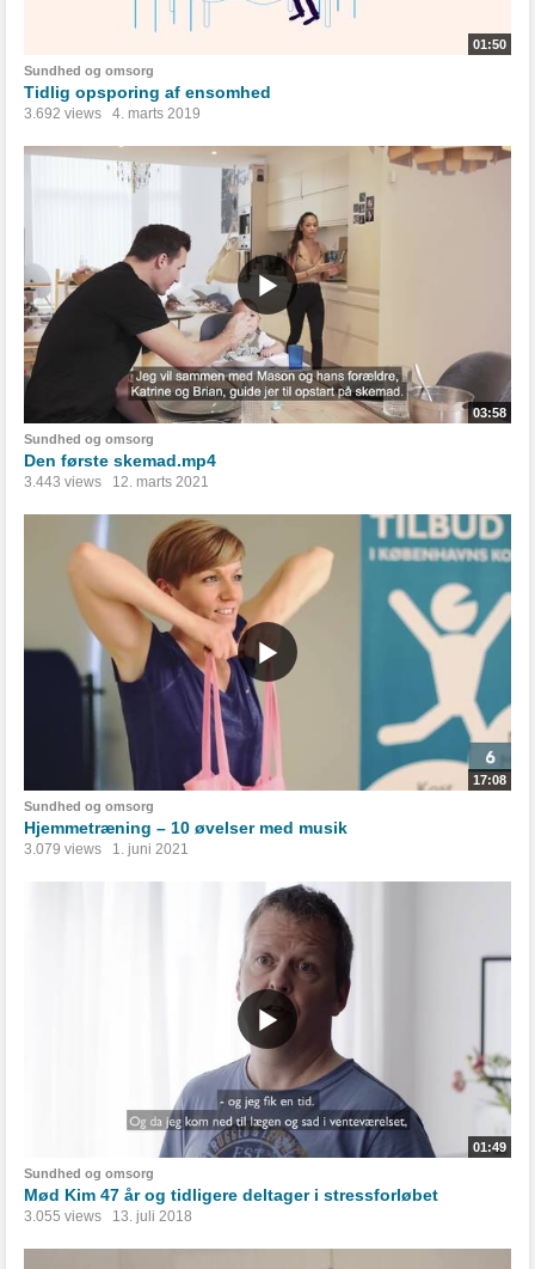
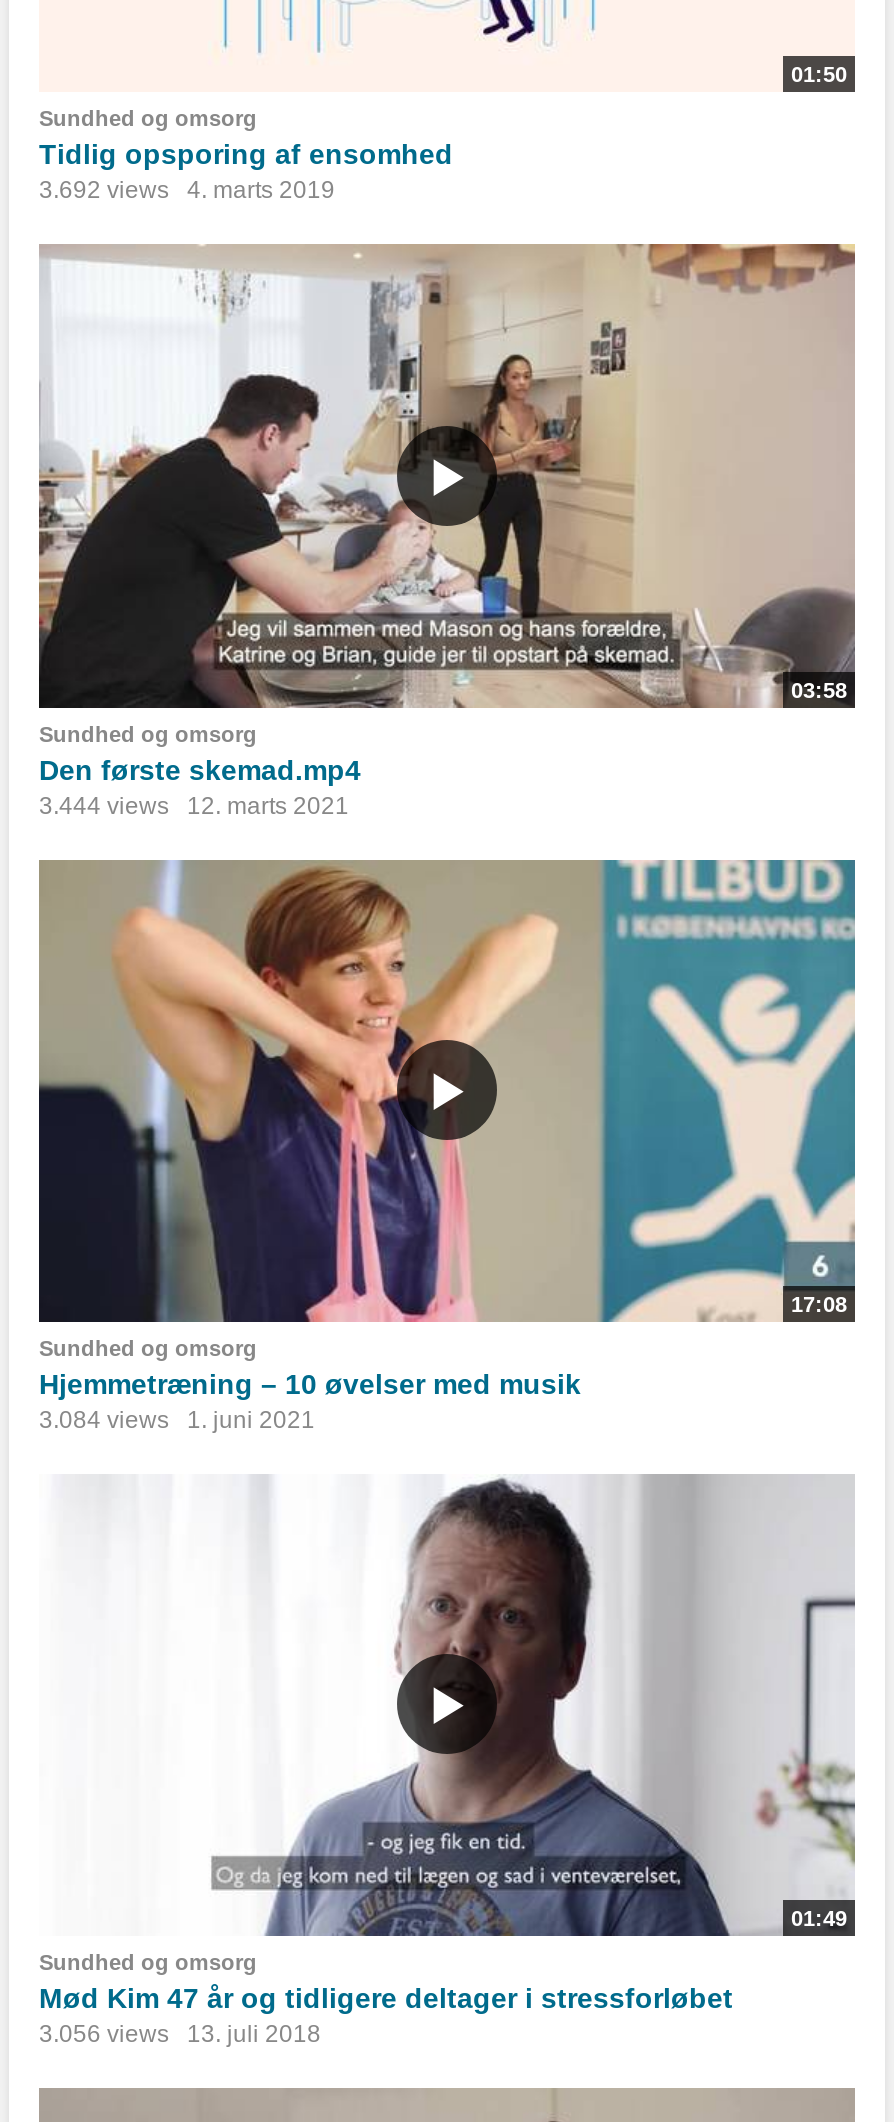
[24,473,209,490] 3.443 views 12. marts 2021 -> [39,791,349,819] 3.444 views 12. marts 2021
[24,841,189,857] 3.079 views 1. juni 2021 -> [39,1406,315,1434] 3.084 views 1. juni 2021
[24,1208,192,1225] 3.055 views 13. juli 2018 -> [39,2020,321,2048] 3.056 views 13. juli 2018

